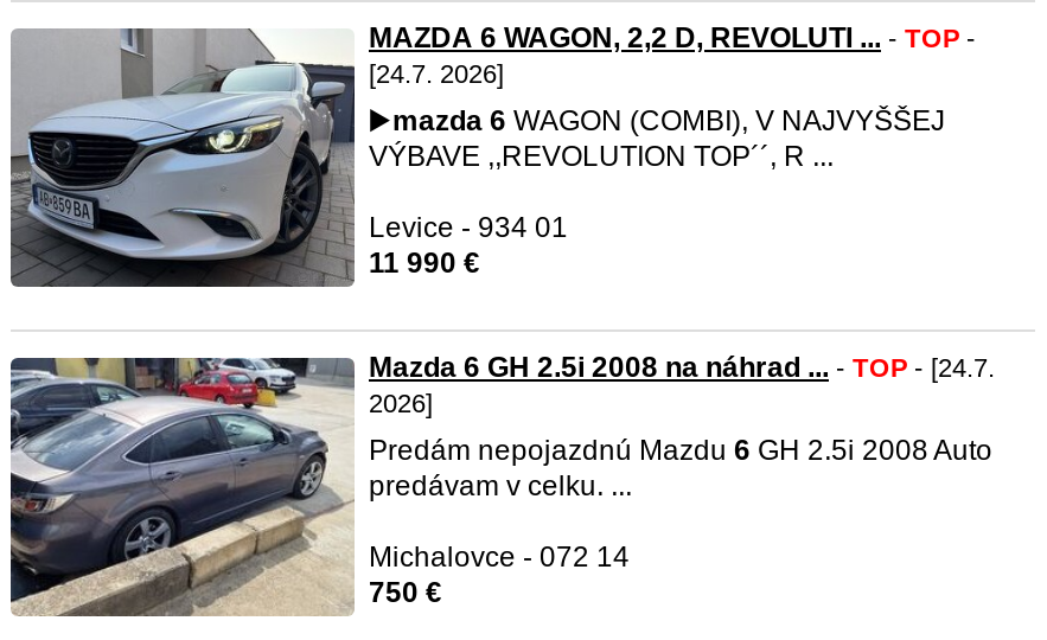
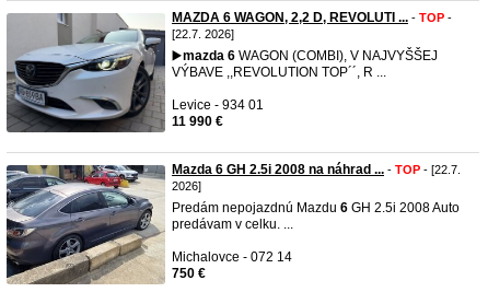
[369,59,504,88] [24.7. 2026] -> [172,27,234,40] [22.7. 2026]
[369,351,995,384] Mazda 6 GH 2.5i 2008 na náhrad ... - TOP - [24.7. -> [172,162,461,177] Mazda 6 GH 2.5i 2008 na náhrad ... - TOP - [22.7.

